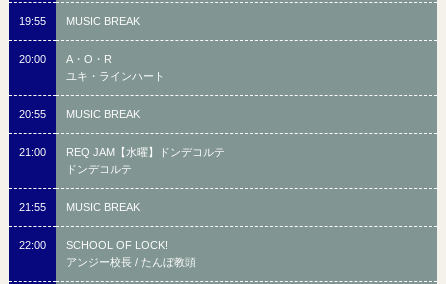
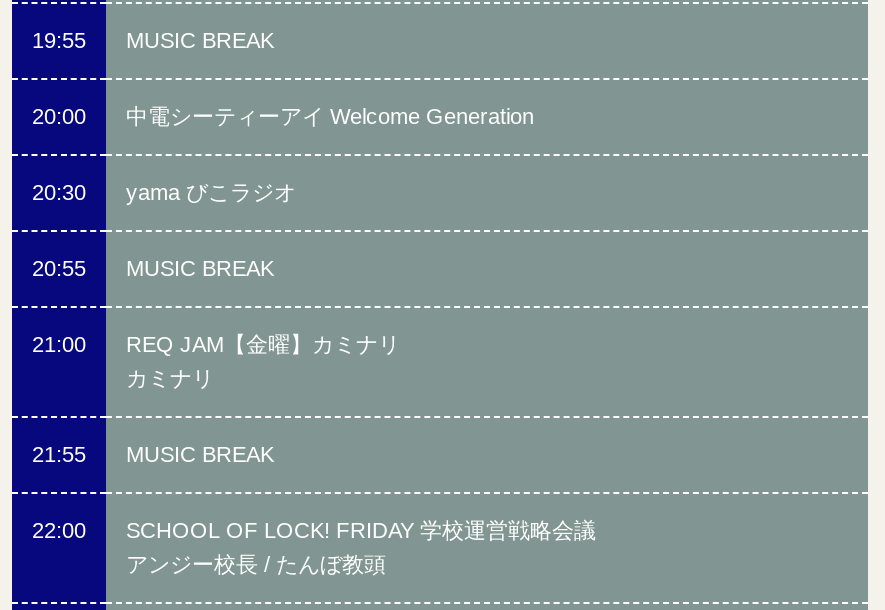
[66,53,165,82] A・O・R | ユキ・ラインハート -> [32,104,534,204] 中電シーティーアイ Welcome Generation | 20:30 | yama びこラジオ
[66,146,225,175] REQ JAM【水曜】ドンデコルテ | ドンデコルテ -> [126,332,400,390] REQ JAM【金曜】カミナリ | カミナリ
[66,239,168,251] SCHOOL OF LOCK! -> [126,518,596,542] SCHOOL OF LOCK! FRIDAY 学校運営戦略会議

